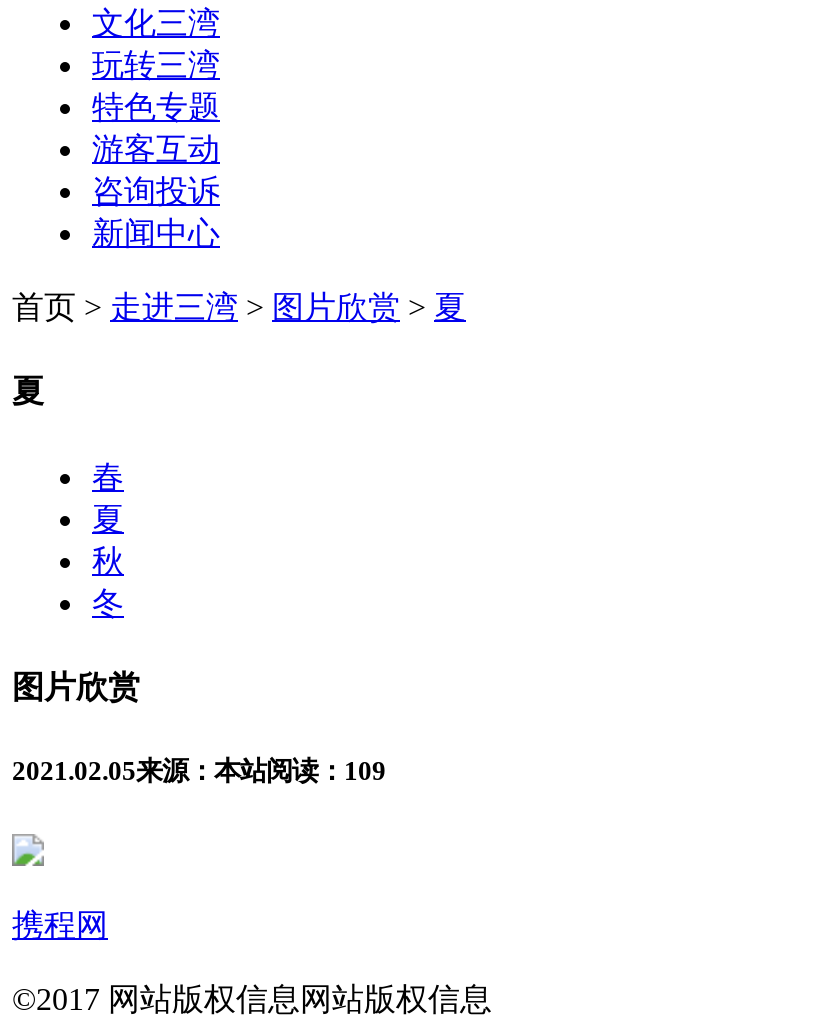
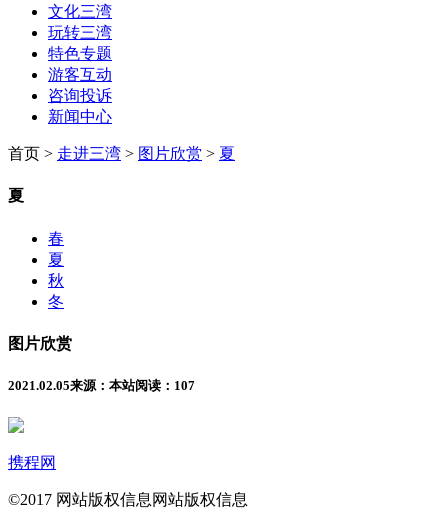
[12,756,386,786] 2021.02.05来源：本站阅读：109 -> [8,378,195,393] 2021.02.05来源：本站阅读：107

